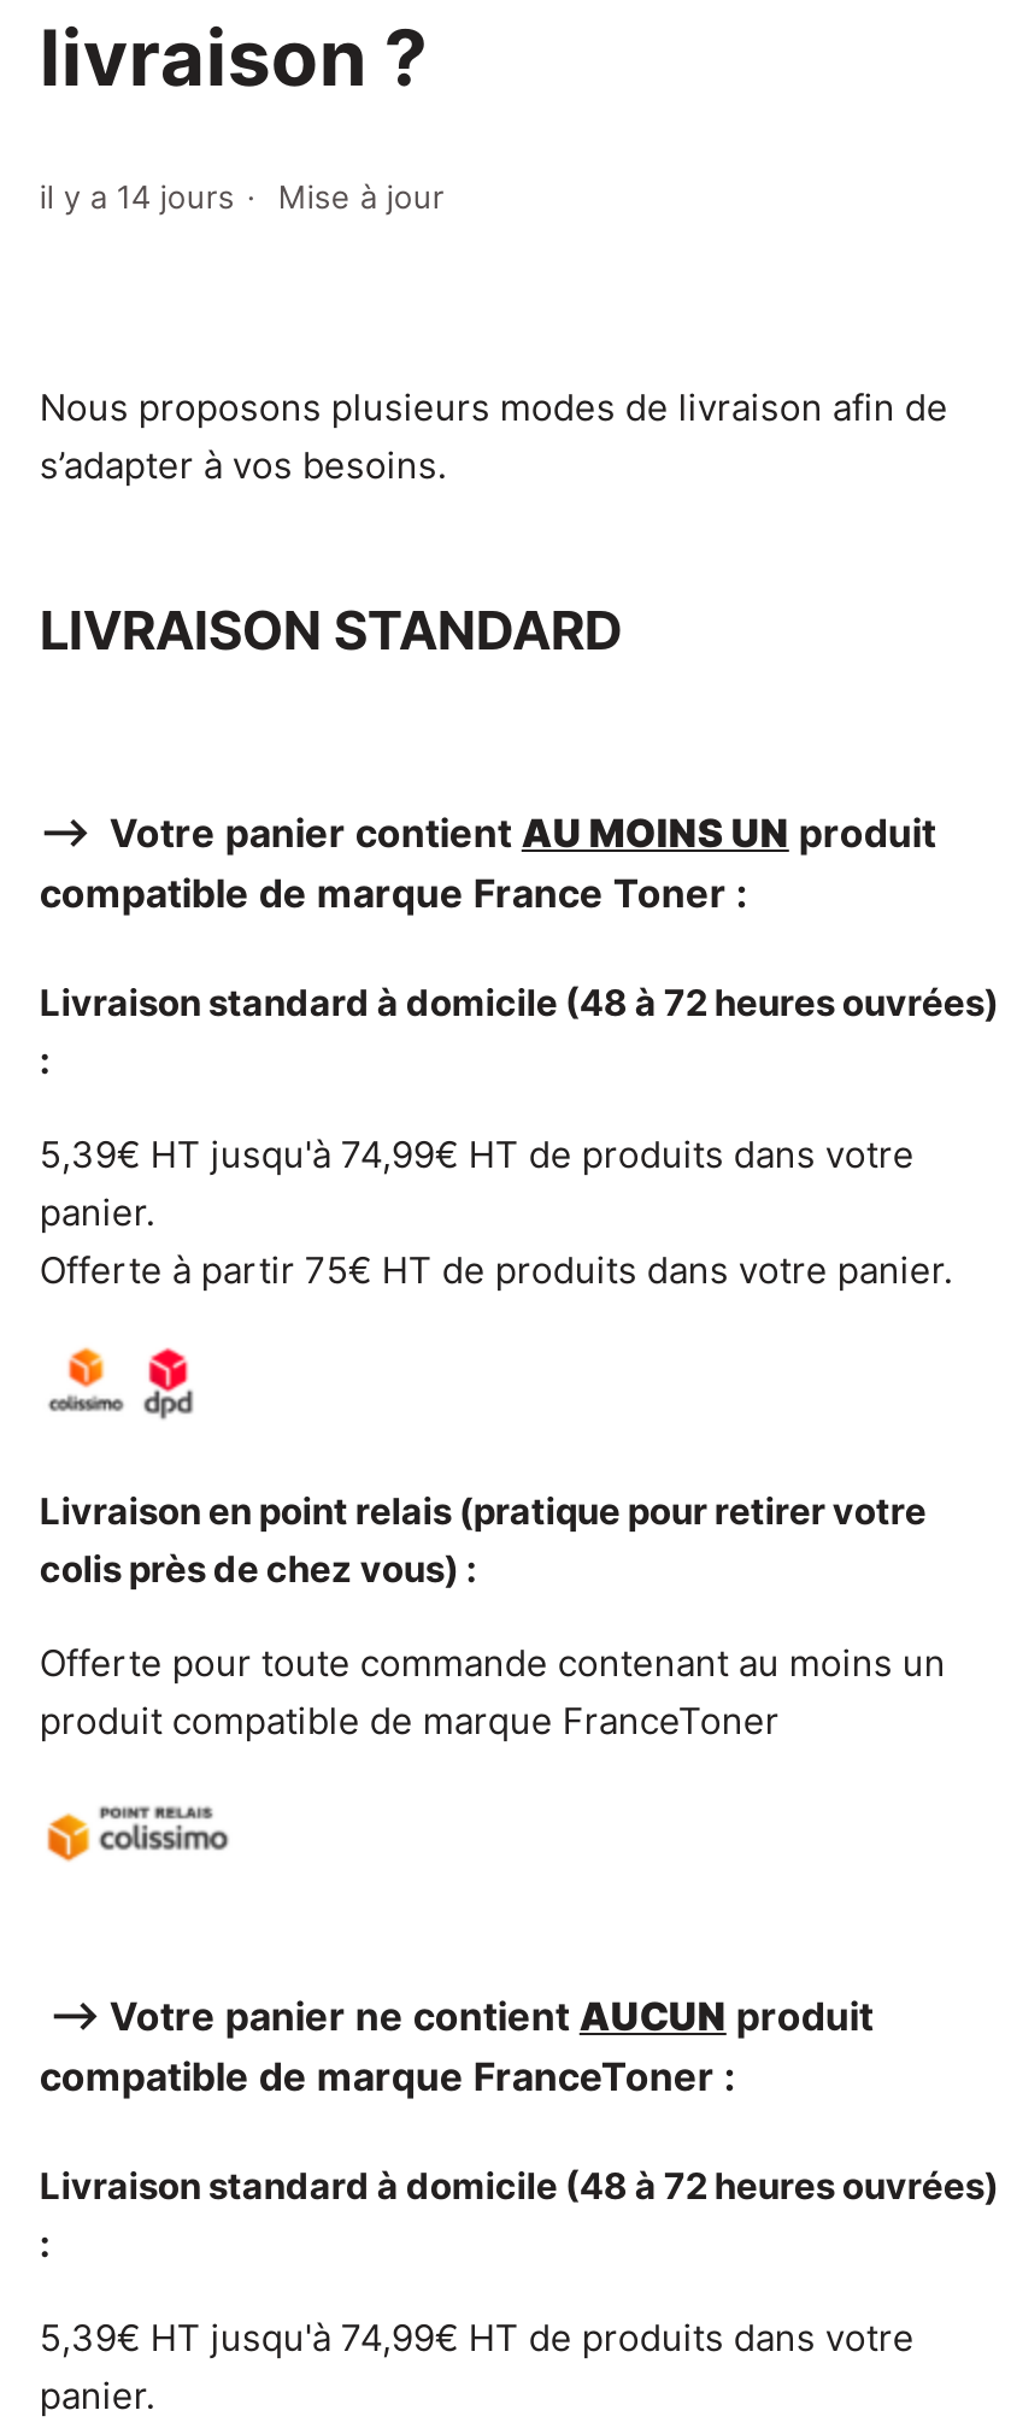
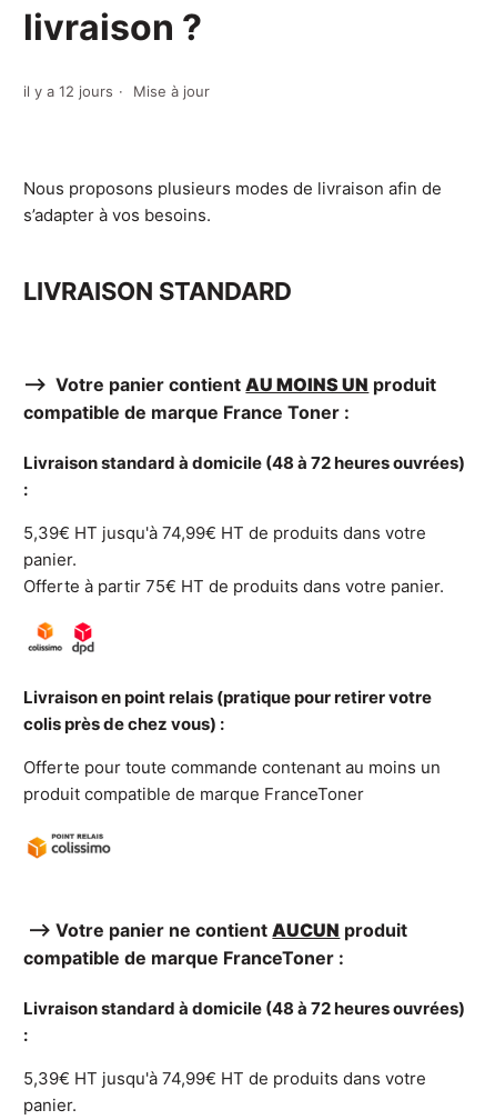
[40,178,444,216] il y a 14 jours Mise à jour -> [24,83,210,100] il y a 12 jours Mise à jour

